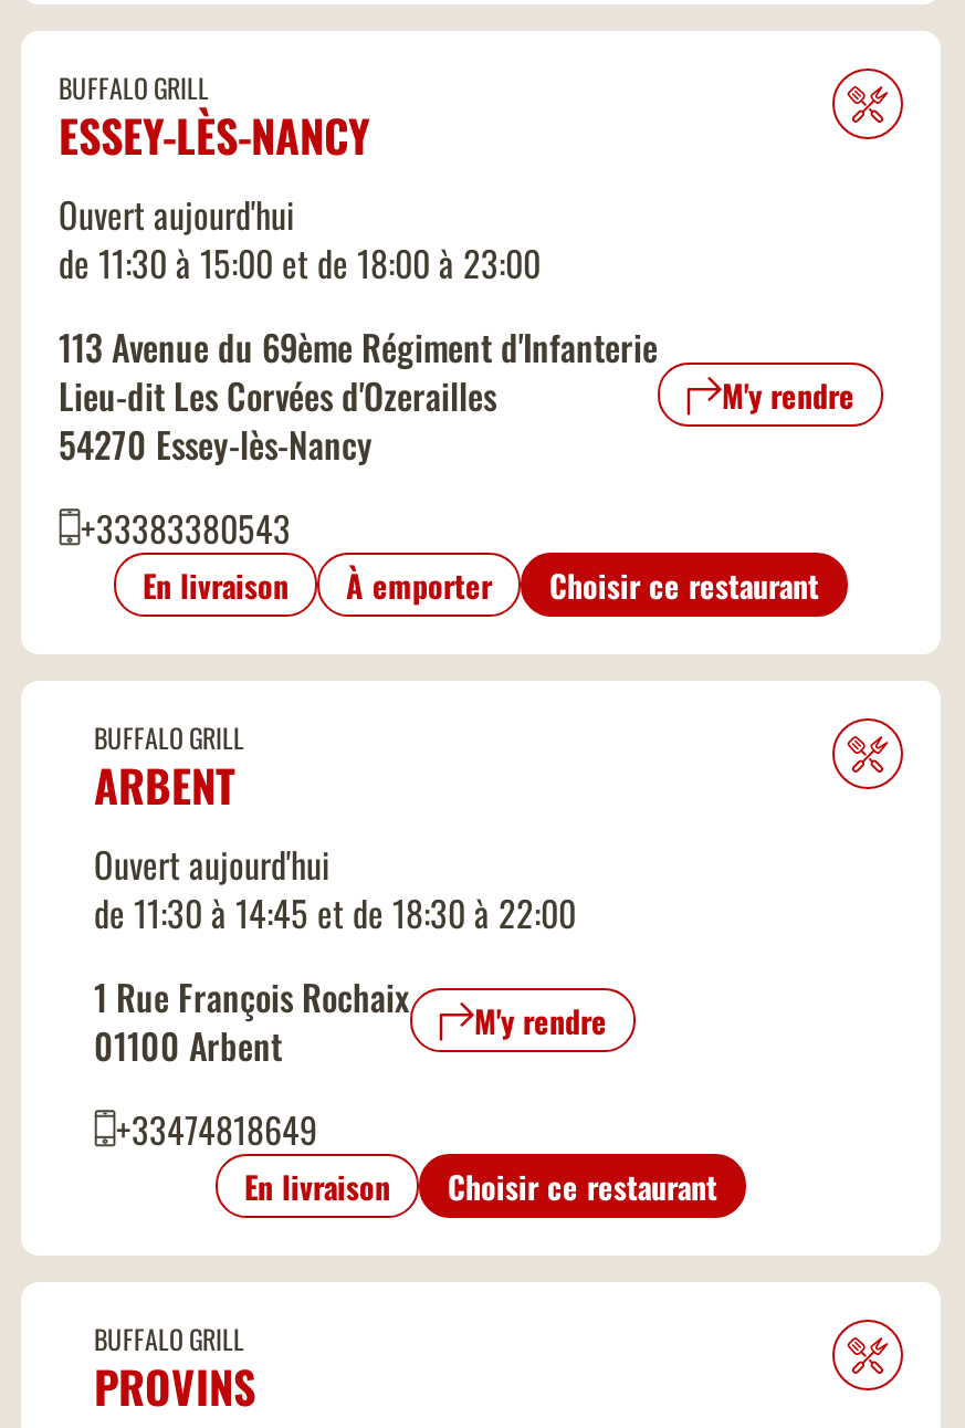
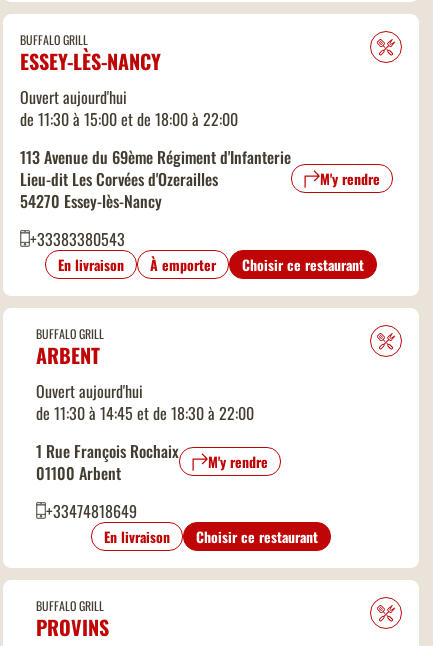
[59,236,541,289] de 11:30 à 15:00 et de 18:00 à 23:00 -> [20,107,238,131] de 11:30 à 15:00 et de 18:00 à 22:00

